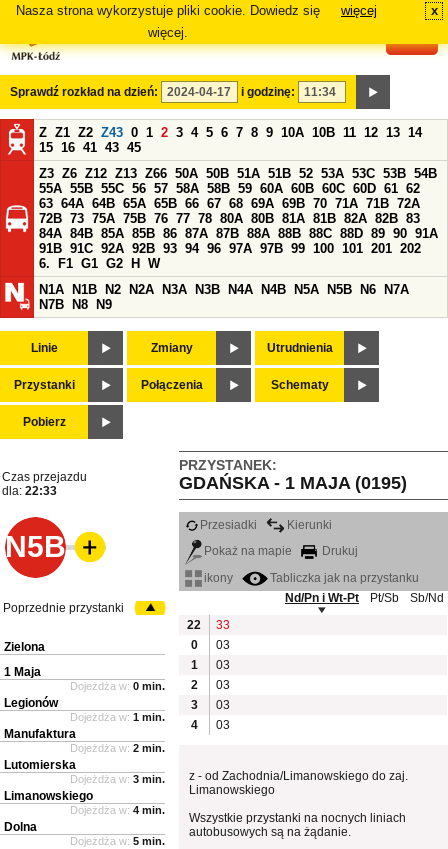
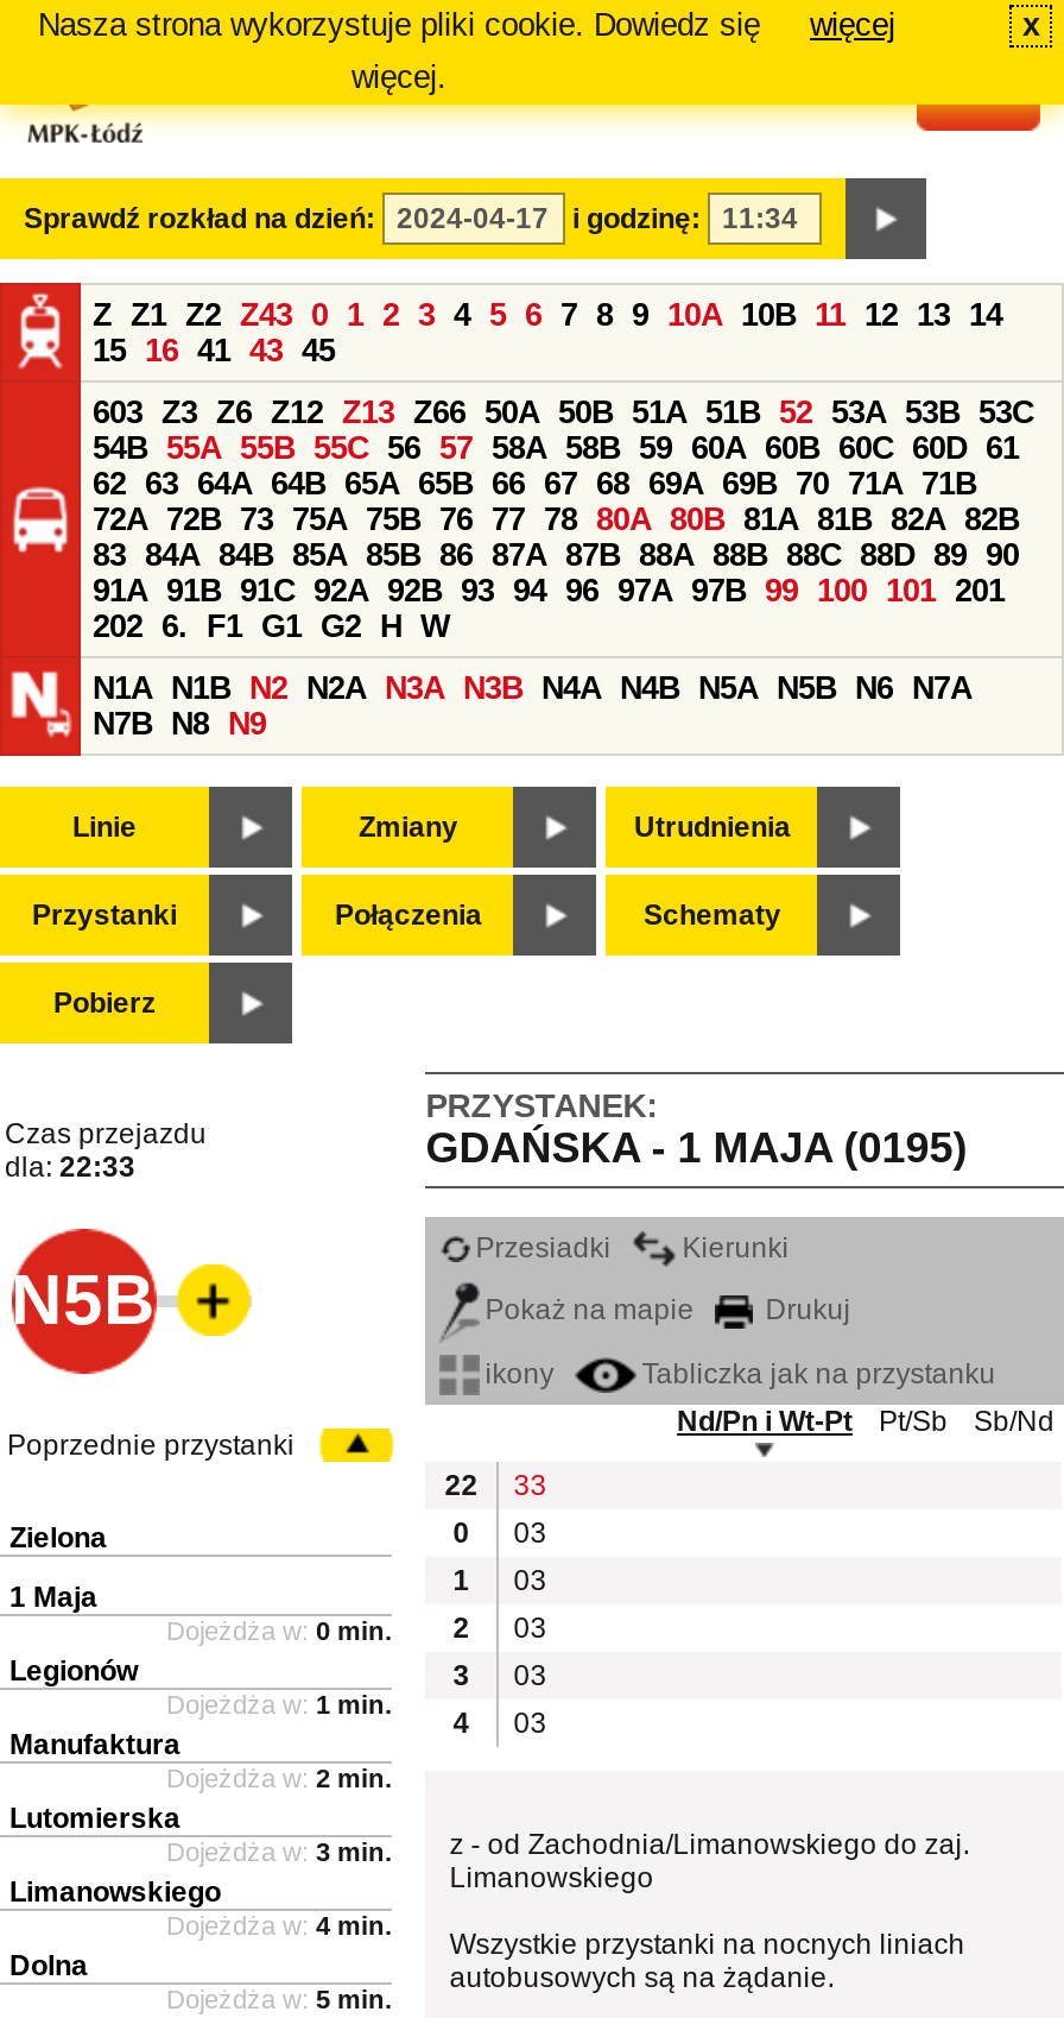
[39,166,438,271] Z3 Z6 Z12 Z13 Z66 50A 50B 51A 51B 52 53A 53C 53B 54B | 55A 55B 55C 56 57 58A 58B 59 60A 60B 60C 60D 61 62 | 63 64A 64B 65A 65B 66 67 68 69A 69B 70 71A 71B 72A | 72B 73 75A 75B 76 77 78 80A 80B 81A 81B 82A 82B 83 | 84A 84B 85A 85B 86 87A 87B 88A 88B 88C 88D 89 90 91A | 91B 91C 92A 92B 93 94 96 97A 97B 99 100 101 201 202 | 6. F1 G1 G2 H W -> [93,395,1033,644] 603 Z3 Z6 Z12 Z13 Z66 50A 50B 51A 51B 52 53A 53B 53C | 54B 55A 55B 55C 56 57 58A 58B 59 60A 60B 60C 60D 61 | 62 63 64A 64B 65A 65B 66 67 68 69A 69B 70 71A 71B | 72A 72B 73 75A 75B 76 77 78 80A 80B 81A 81B 82A 82B | 83 84A 84B 85A 85B 86 87A 87B 88A 88B 88C 88D 89 90 | 91A 91B 91C 92A 92B 93 94 96 97A 97B 99 100 101 201 | 202 6. F1 G1 G2 H W

